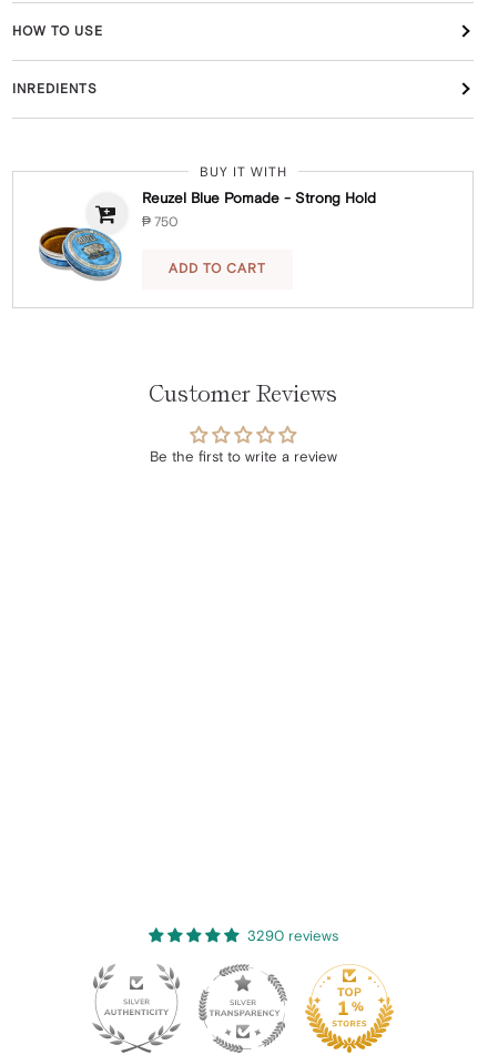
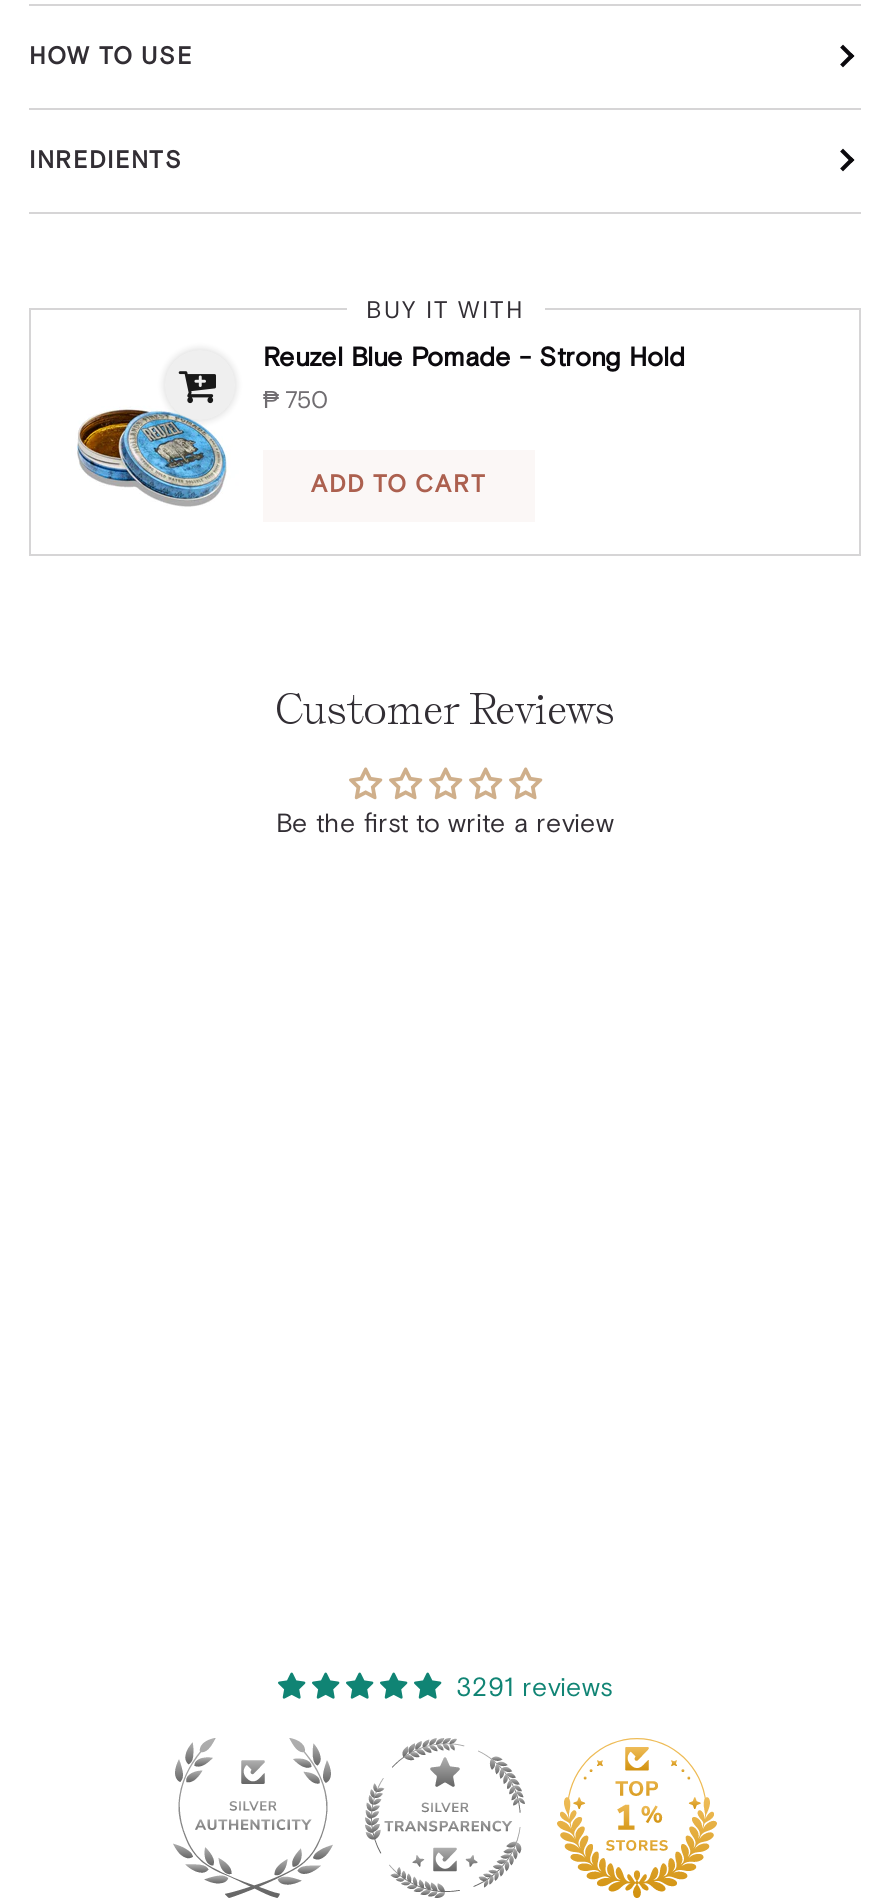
[247,927,338,945] 3290 reviews -> [456,1672,612,1704] 3291 reviews

